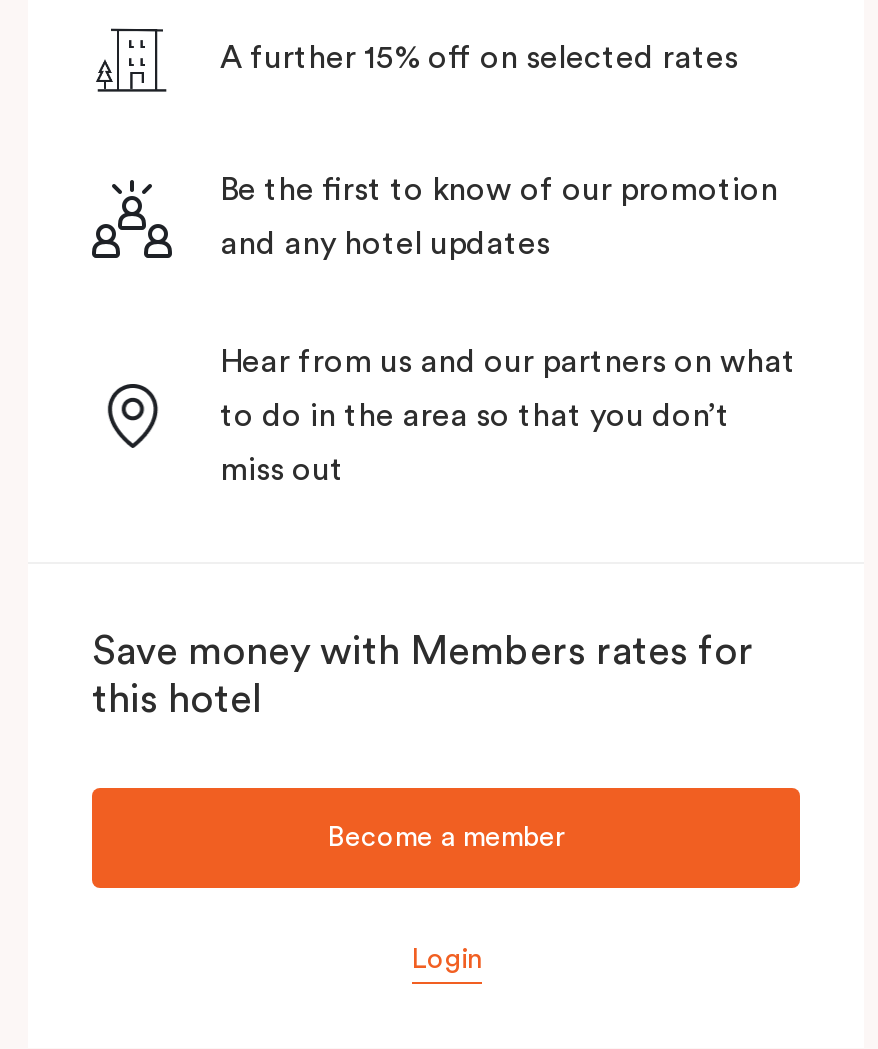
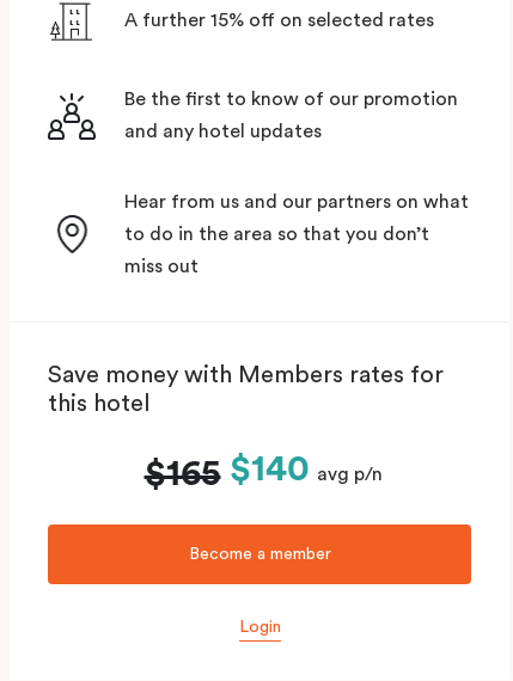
none -> [144,452,382,492] $165 $140 avg p/n

